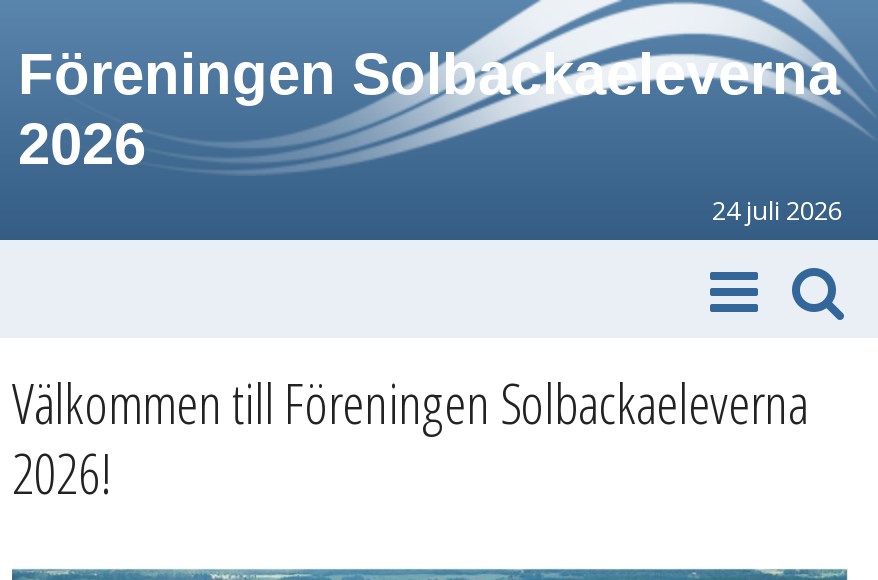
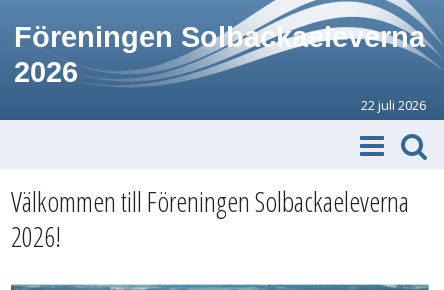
[712,192,842,228] 24 juli 2026 -> [361,96,426,114] 22 juli 2026

